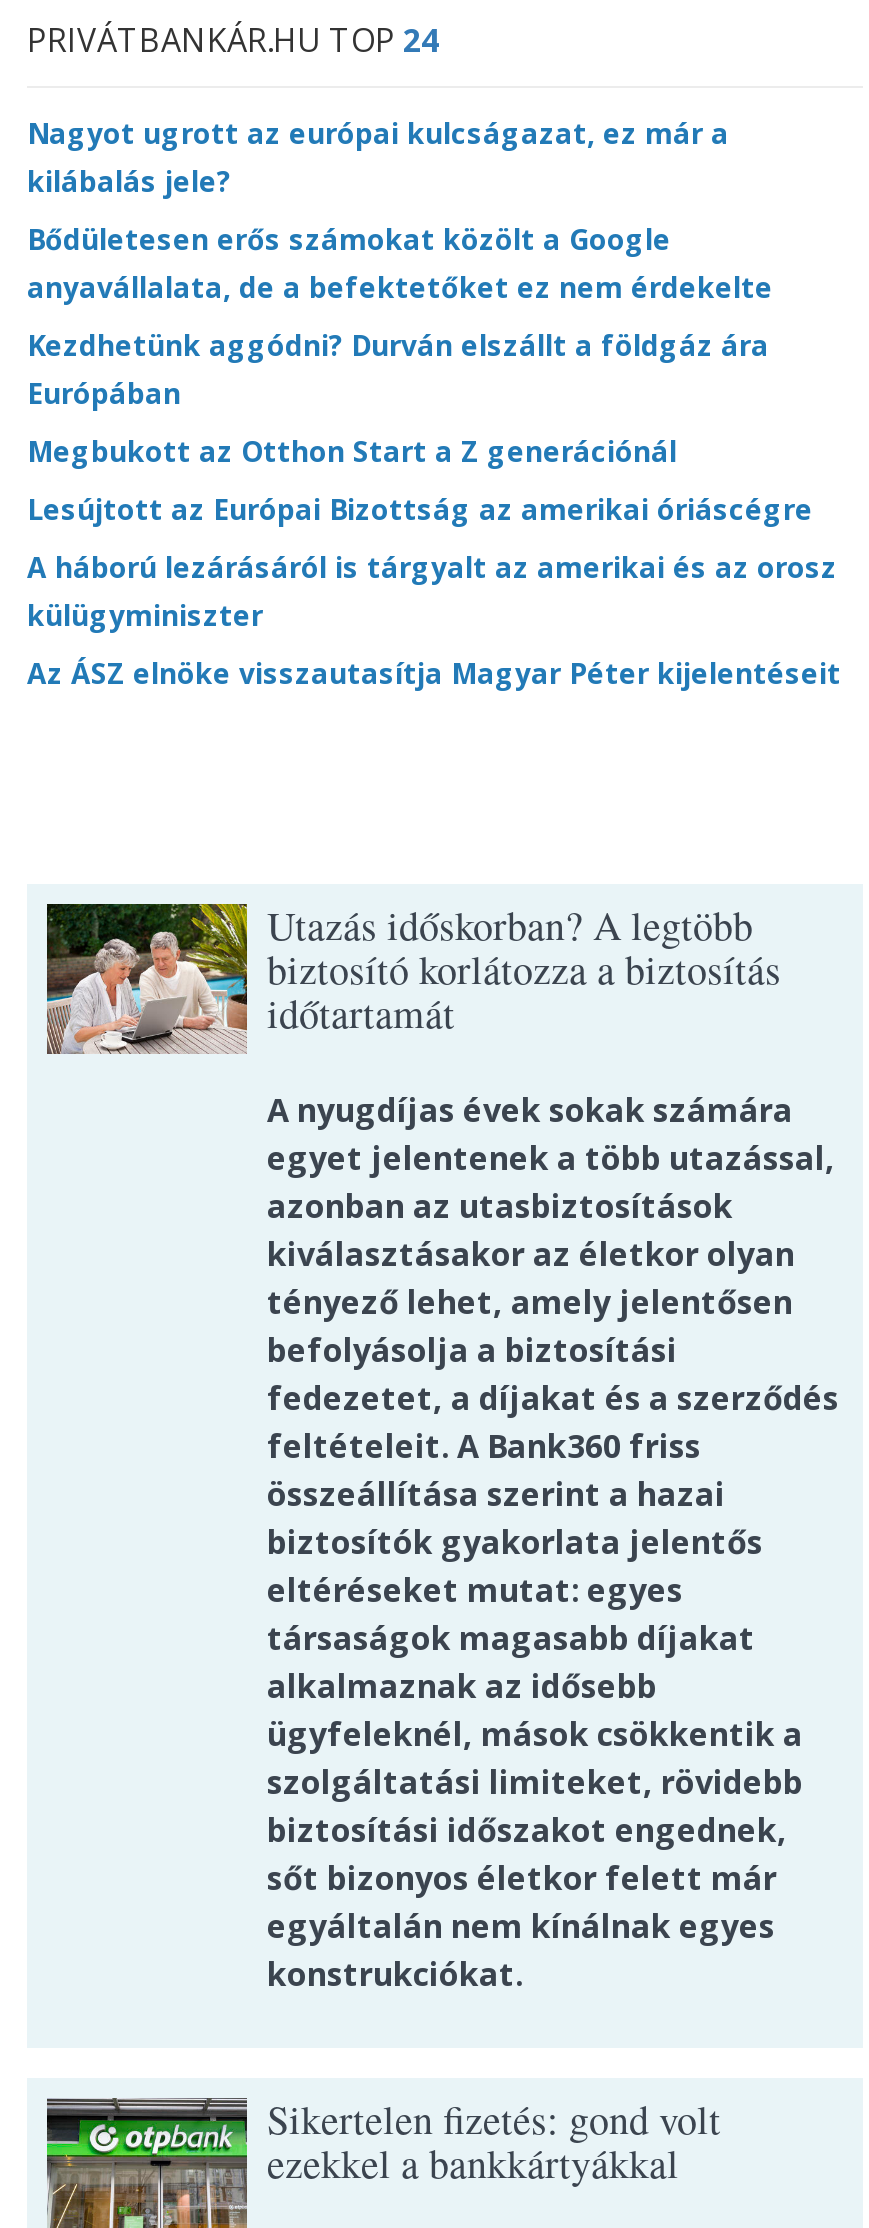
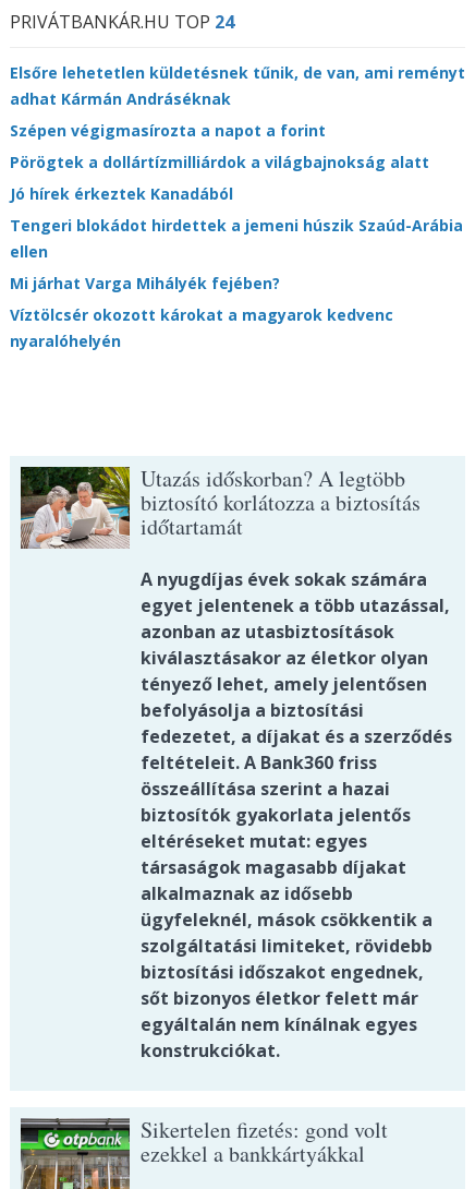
[27,115,729,201] Nagyot ugrott az európai kulcságazat, ez már a | kilábalás jele? -> [10,63,465,109] Elsőre lehetetlen küldetésnek tűnik, de van, ami reményt | adhat Kármán Andráséknak
[27,221,773,307] Bődületesen erős számokat közölt a Google | anyavállalata, de a befektetőket ez nem érdekelte -> [10,120,326,141] Szépen végigmasírozta a napot a forint
[27,327,769,413] Kezdhetünk aggódni? Durván elszállt a földgáz ára | Európában -> [10,152,429,173] Pörögtek a dollártízmilliárdok a világbajnokság alatt
[27,433,677,471] Megbukott az Otthon Start a Z generációnál -> [10,184,233,204] Jó hírek érkeztek Kanadából
[27,491,813,529] Lesújtott az Európai Bizottság az amerikai óriáscégre -> [10,215,463,262] Tengeri blokádot hirdettek a jemeni húszik Szaúd-Arábia | ellen
[27,549,837,635] A háború lezárásáról is tárgyalt az amerikai és az orosz | külügyminiszter -> [10,273,280,294] Mi járhat Varga Mihályék fejében?
[27,655,841,693] Az ÁSZ elnöke visszautasítja Magyar Péter kijelentéseit -> [10,305,393,352] Víztölcsér okozott károkat a magyarok kedvenc | nyaralóhelyén

